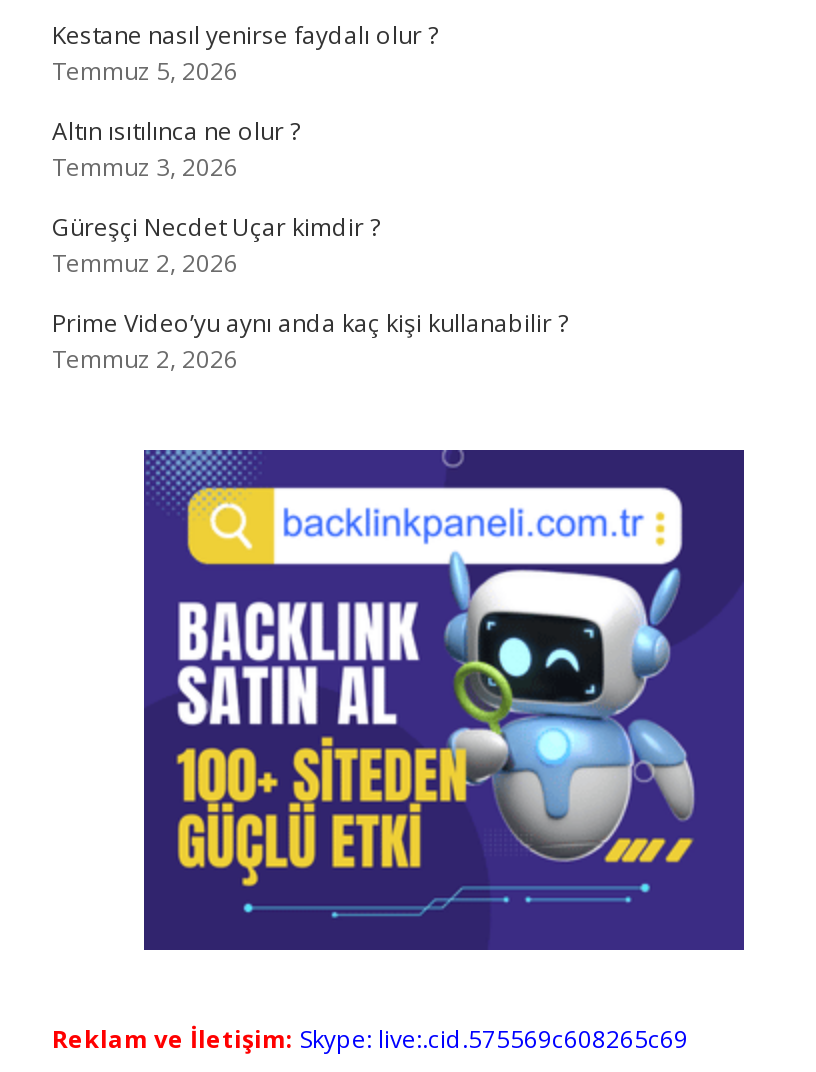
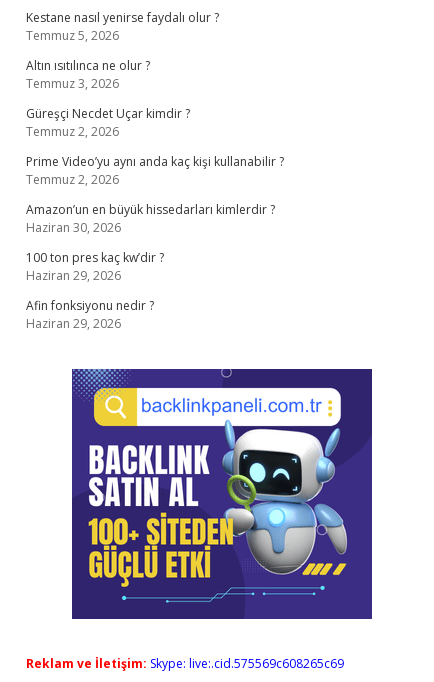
none -> [26,201,275,332] Amazon’un en büyük hissedarları kimlerdir ? | Haziran 30, 2026 | 100 ton pres kaç kw’dir ? | Haziran 29, 2026 | Afin fonksiyonu nedir ? | Haziran 29, 2026

